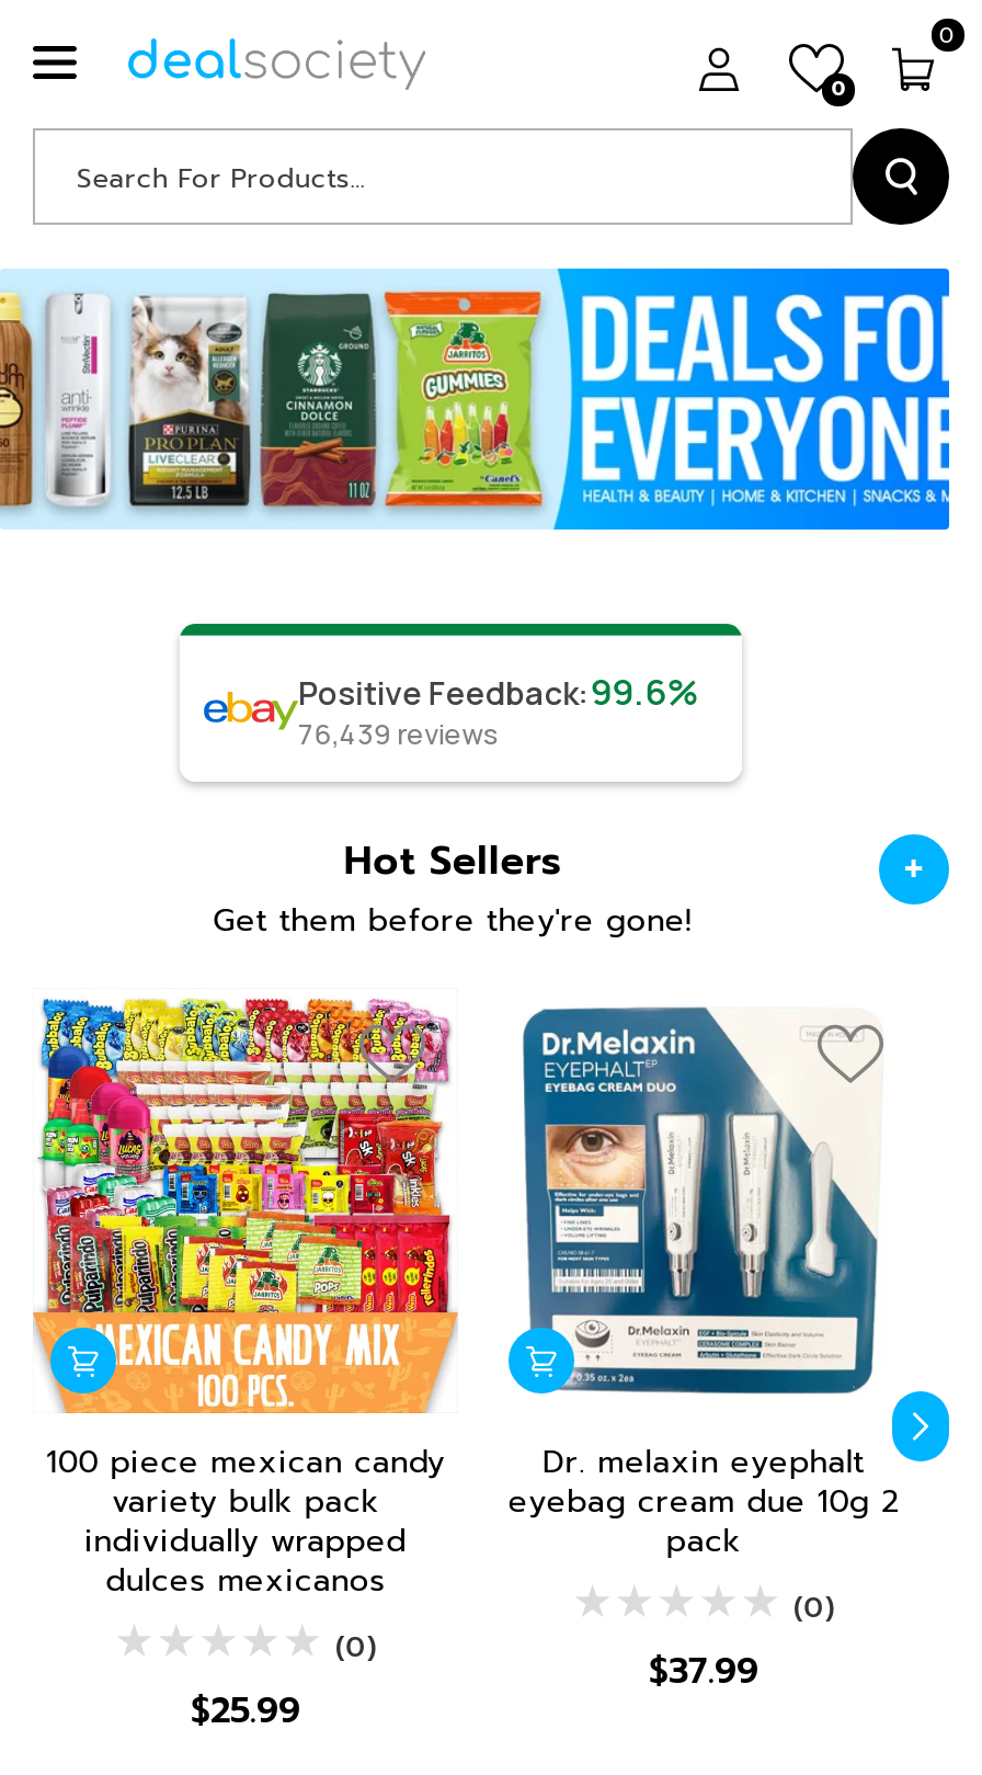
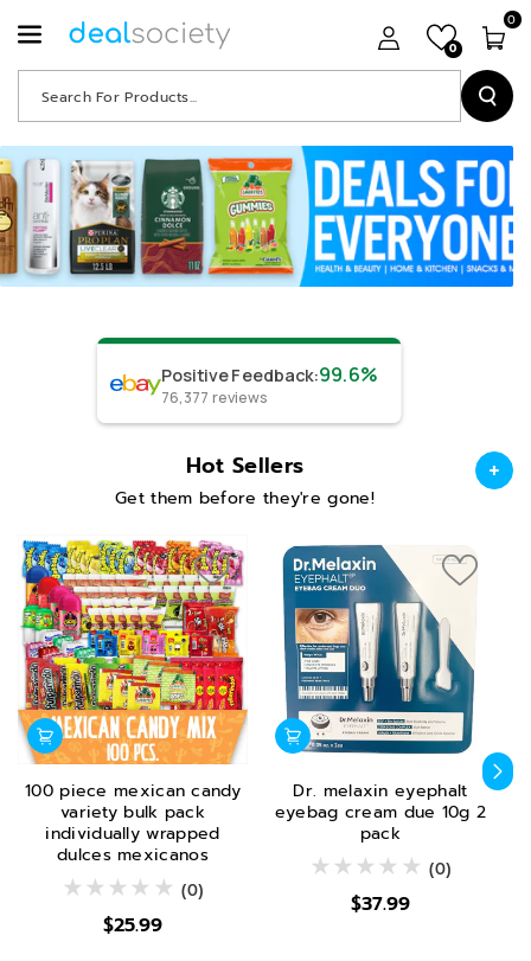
[297,715,498,752] 76,439 reviews -> [161,387,267,407] 76,377 reviews

